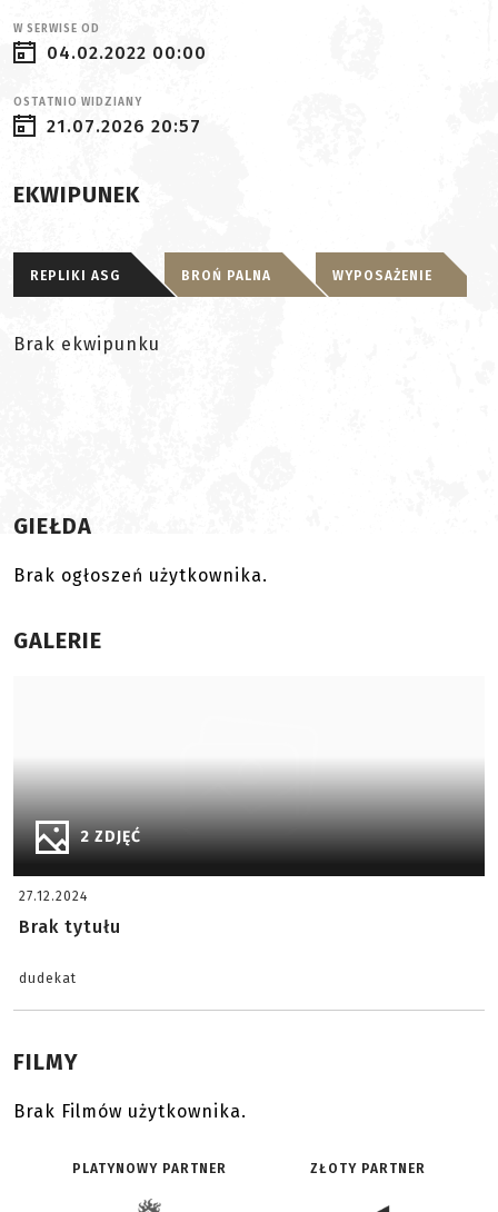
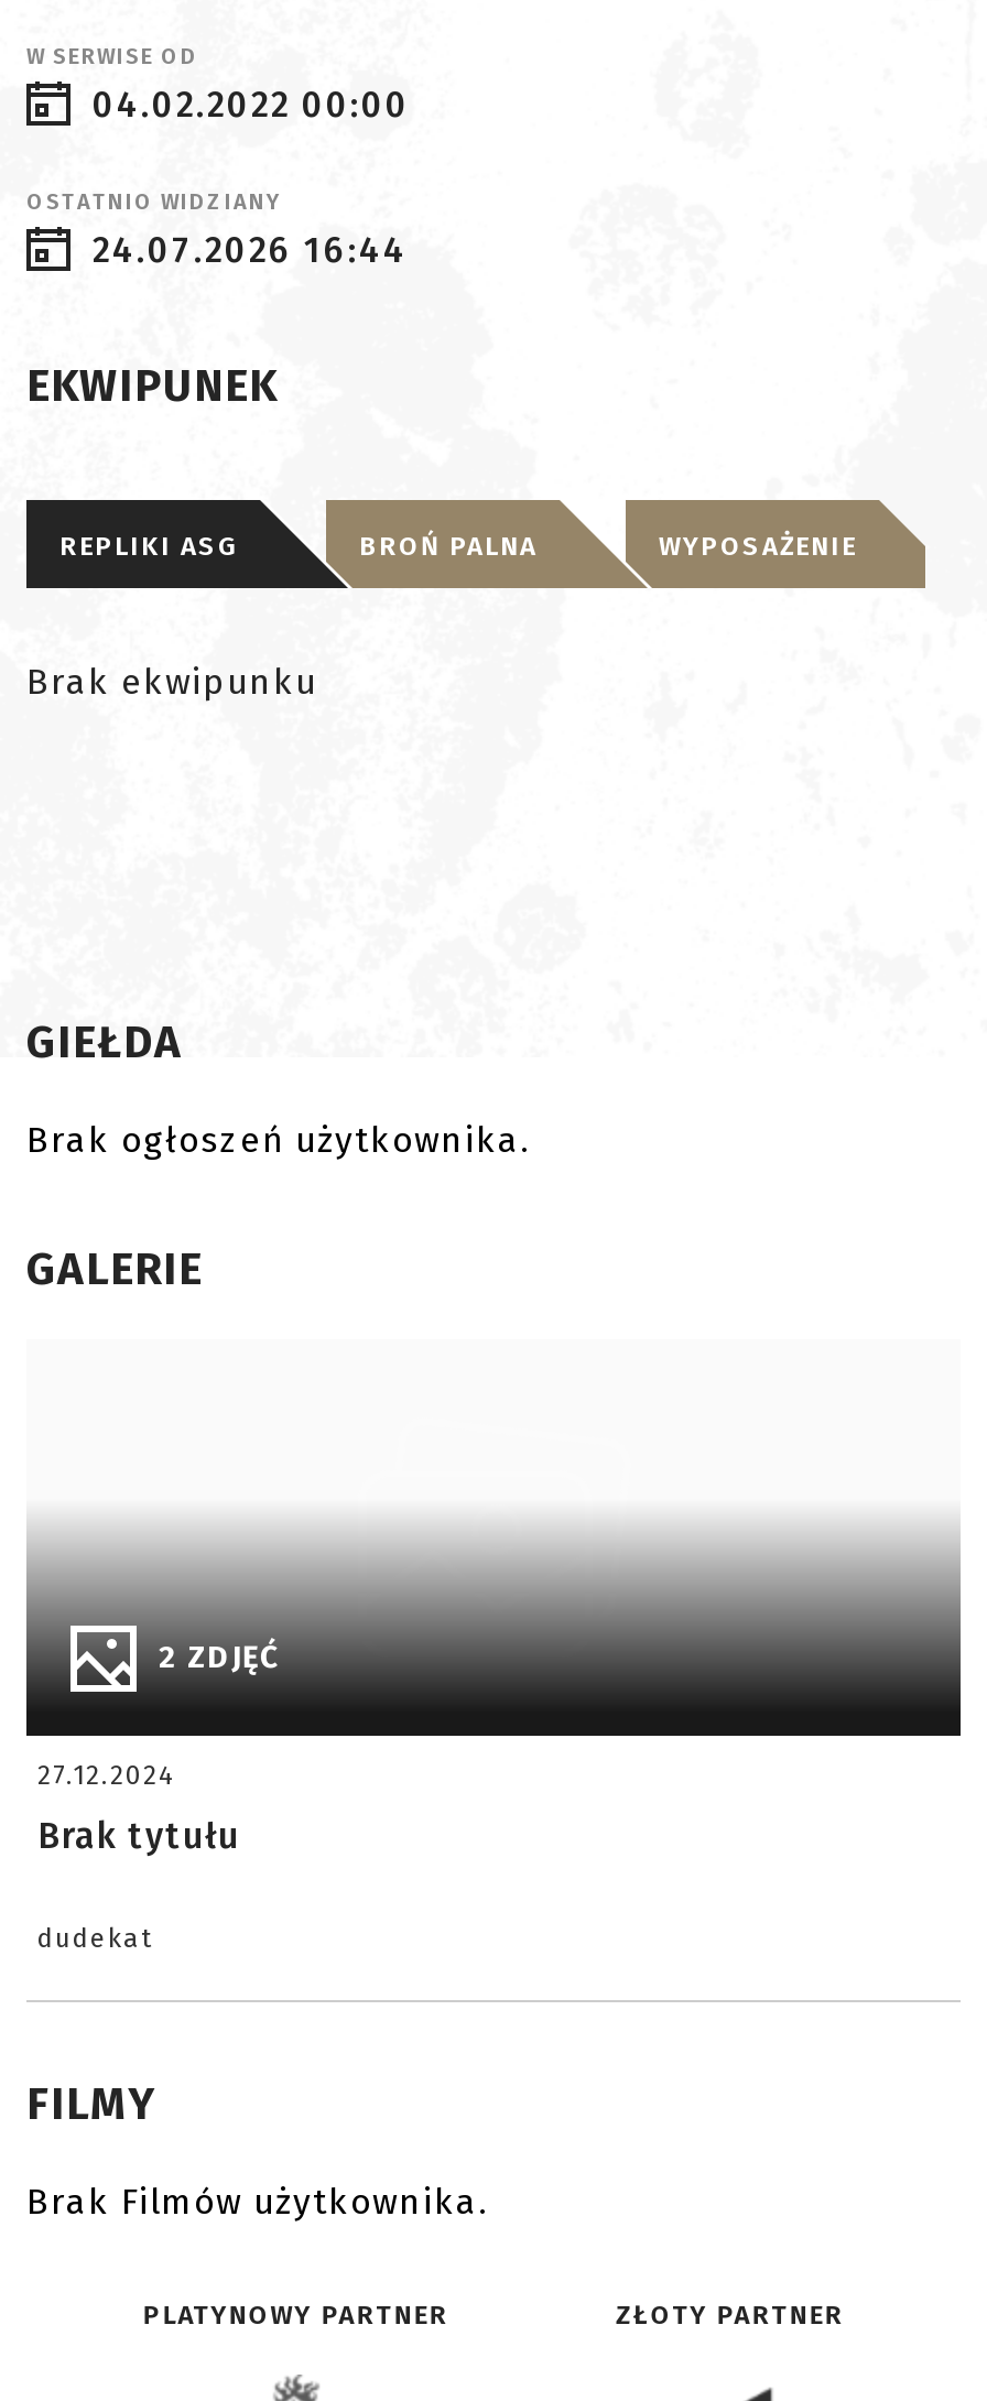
[47,115,201,136] 21.07.2026 20:57 -> [93,228,408,270] 24.07.2026 16:44

